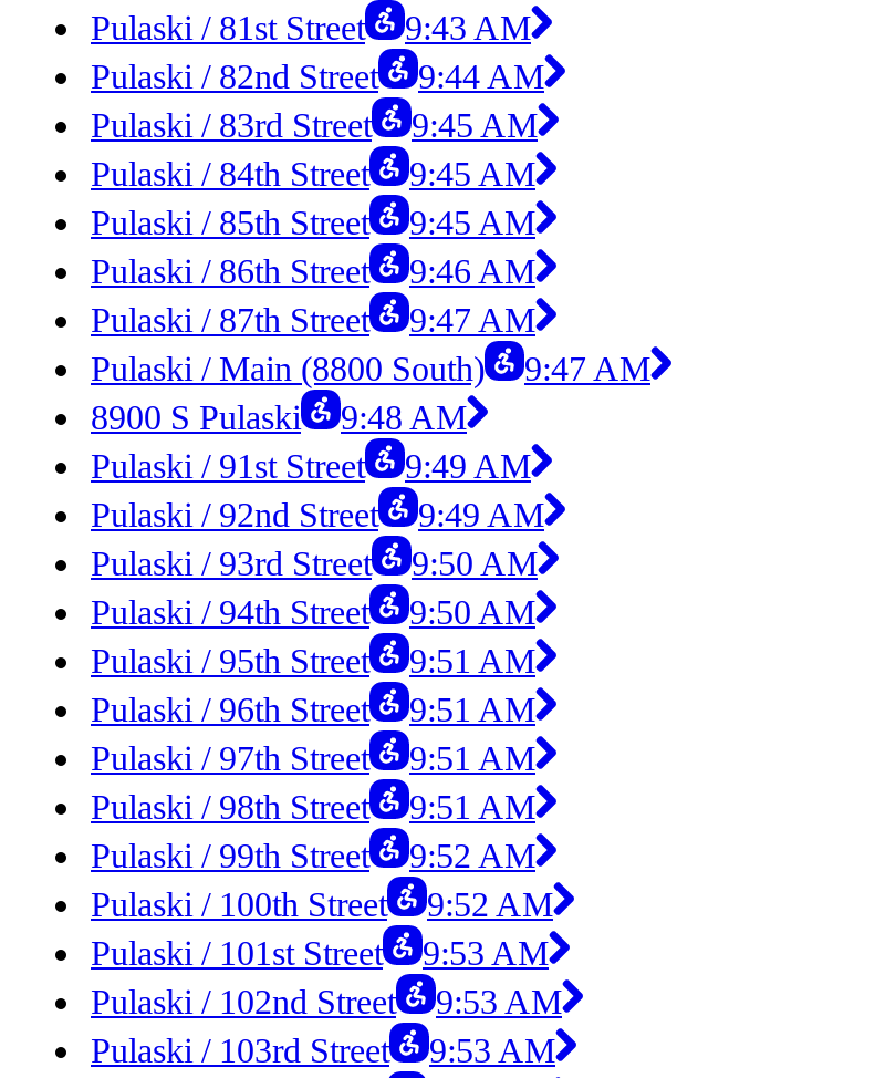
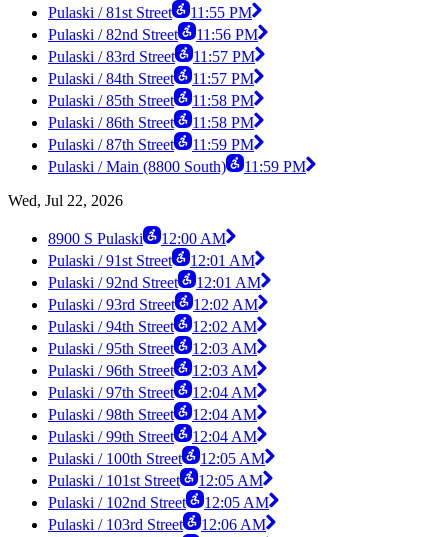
[91,9,531,47] Pulaski / 81st Street 9:43 AM -> [48,4,252,21] Pulaski / 81st Street 11:55 PM
[91,58,544,96] Pulaski / 82nd Street 9:44 AM -> [48,26,258,43] Pulaski / 82nd Street 11:56 PM
[91,107,538,144] Pulaski / 83rd Street 9:45 AM -> [48,48,255,65] Pulaski / 83rd Street 11:57 PM
[91,155,535,193] Pulaski / 84th Street 9:45 AM -> [48,70,254,87] Pulaski / 84th Street 11:57 PM
[91,204,535,242] Pulaski / 85th Street 9:45 AM -> [48,92,254,109] Pulaski / 85th Street 11:58 PM
[91,253,535,290] Pulaski / 86th Street 9:46 AM -> [48,114,254,131] Pulaski / 86th Street 11:58 PM
[91,301,535,339] Pulaski / 87th Street 9:47 AM -> [48,136,254,153] Pulaski / 87th Street 11:59 PM
[524,350,650,388] 9:47 AM -> [8,158,306,209] 11:59 PM | Wed, Jul 22, 2026
[91,399,467,437] 8900 S Pulaski 9:48 AM -> [48,230,226,247] 8900 S Pulaski 12:00 AM
[91,448,531,485] Pulaski / 91st Street 9:49 AM -> [48,252,255,269] Pulaski / 91st Street 12:01 AM
[91,496,544,534] Pulaski / 92nd Street 9:49 AM -> [48,274,261,291] Pulaski / 92nd Street 12:01 AM
[91,545,538,583] Pulaski / 93rd Street 9:50 AM -> [48,296,258,313] Pulaski / 93rd Street 12:02 AM
[91,594,535,631] Pulaski / 94th Street 9:50 AM -> [48,318,257,335] Pulaski / 94th Street 12:02 AM
[91,642,535,680] Pulaski / 95th Street 9:51 AM -> [48,340,257,357] Pulaski / 95th Street 12:03 AM
[91,691,535,729] Pulaski / 96th Street 9:51 AM -> [48,362,257,379] Pulaski / 96th Street 12:03 AM
[91,740,535,777] Pulaski / 97th Street 9:51 AM -> [48,384,257,401] Pulaski / 97th Street 12:04 AM
[91,788,535,826] Pulaski / 98th Street 9:51 AM -> [48,406,257,423] Pulaski / 98th Street 12:04 AM
[91,837,535,875] Pulaski / 99th Street 9:52 AM -> [48,428,257,445] Pulaski / 99th Street 12:04 AM
[91,886,553,923] Pulaski / 100th Street 9:52 AM -> [48,450,265,467] Pulaski / 100th Street 12:05 AM
[91,935,549,972] Pulaski / 101st Street 9:53 AM -> [48,472,263,489] Pulaski / 101st Street 12:05 AM
[91,983,562,1021] Pulaski / 102nd Street 9:53 AM -> [48,494,269,511] Pulaski / 102nd Street 12:05 AM
[91,1032,555,1070] Pulaski / 103rd Street 9:53 AM -> [48,516,266,533] Pulaski / 103rd Street 12:06 AM

